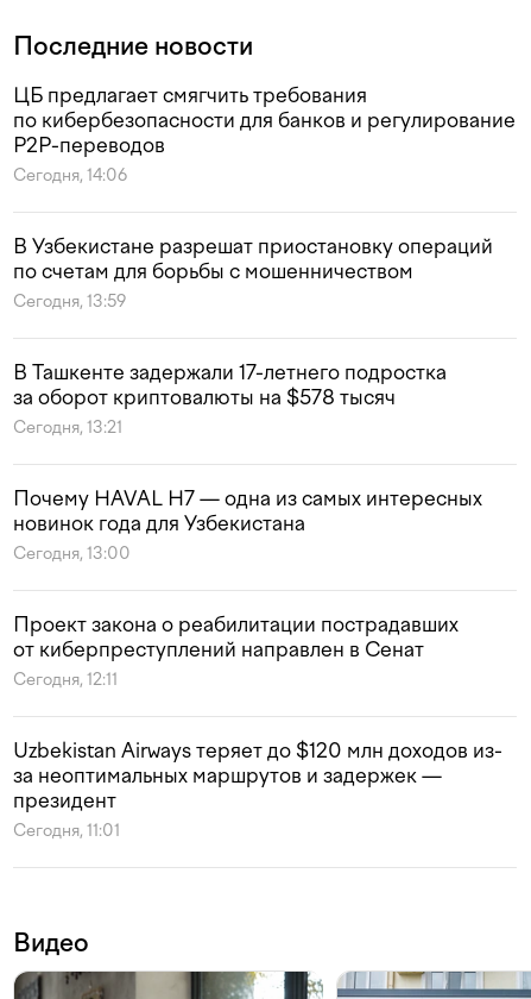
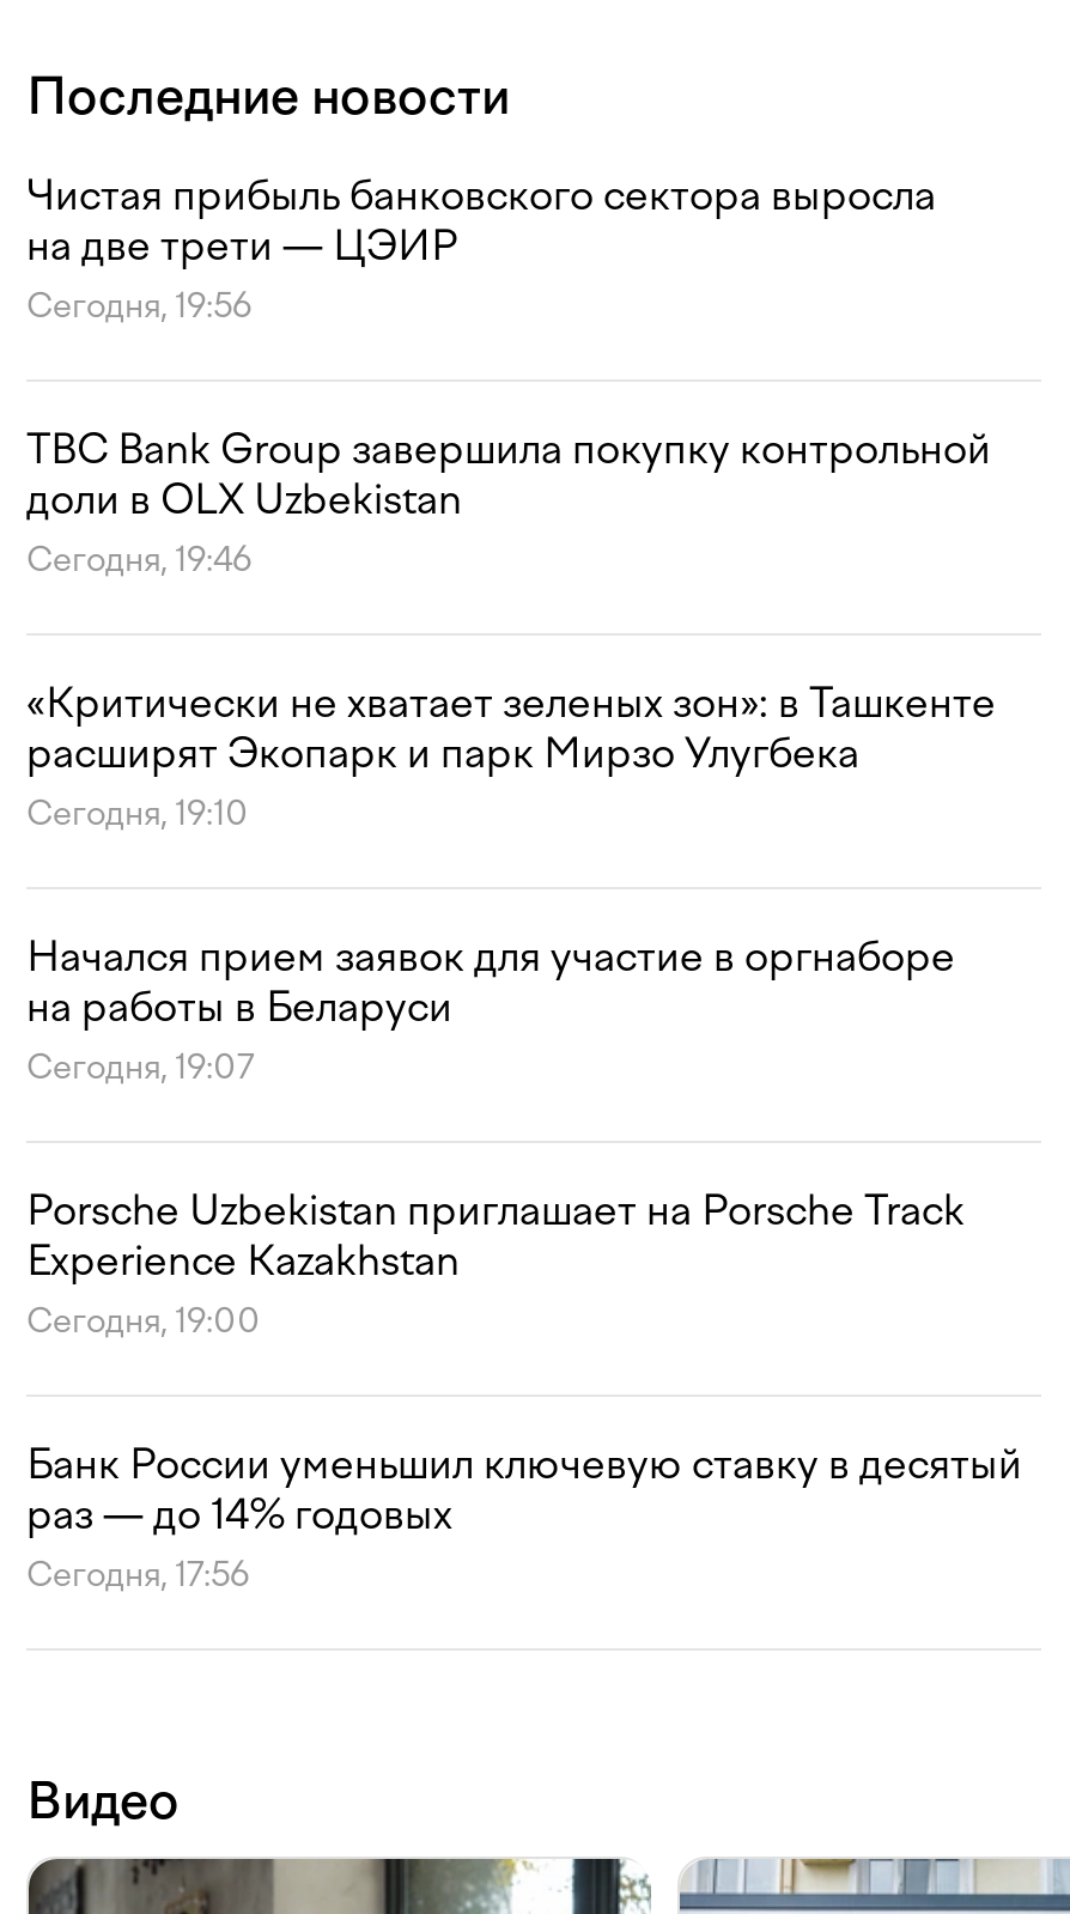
[13,84,516,186] ЦБ предлагает смягчить требования | по кибербезопасности для банков и регулирование | P2P-переводов | Сегодня, 14:06 -> [26,172,936,328] Чистая прибыль банковского сектора выросла | на две трети — ЦЭИР | Сегодня, 19:56
[13,235,493,312] В Узбекистане разрешат приостановку операций | по счетам для борьбы с мошенничеством | Сегодня, 13:59 -> [26,426,991,582] TBC Bank Group завершила покупку контрольной | доли в OLX Uzbekistan | Сегодня, 19:46
[13,361,447,438] В Ташкенте задержали 17-летнего подростка | за оборот криптовалюты на $578 тысяч | Сегодня, 13:21 -> [26,680,996,835] «Критически не хватает зеленых зон»: в Ташкенте | расширят Экопарк и парк Мирзо Улугбека | Сегодня, 19:10
[13,487,482,564] Почему HAVAL H7 — одна из самых интересных | новинок года для Узбекистана | Сегодня, 13:00 -> [26,933,955,1089] Начался прием заявок для участие в оргнаборе | на работы в Беларуси | Сегодня, 19:07
[13,613,459,690] Проект закона о реабилитации пострадавших | от киберпреступлений направлен в Сенат | Сегодня, 12:11 -> [26,1187,965,1343] Porsche Uzbekistan приглашает на Porsche Track | Experience Kazakhstan | Сегодня, 19:00
[13,739,502,841] Uzbekistan Airways теряет до $120 млн доходов из- | за неоптимальных маршрутов и задержек — | президент | Сегодня, 11:01 -> [26,1441,1022,1597] Банк России уменьшил ключевую ставку в десятый | раз — до 14% годовых | Сегодня, 17:56

